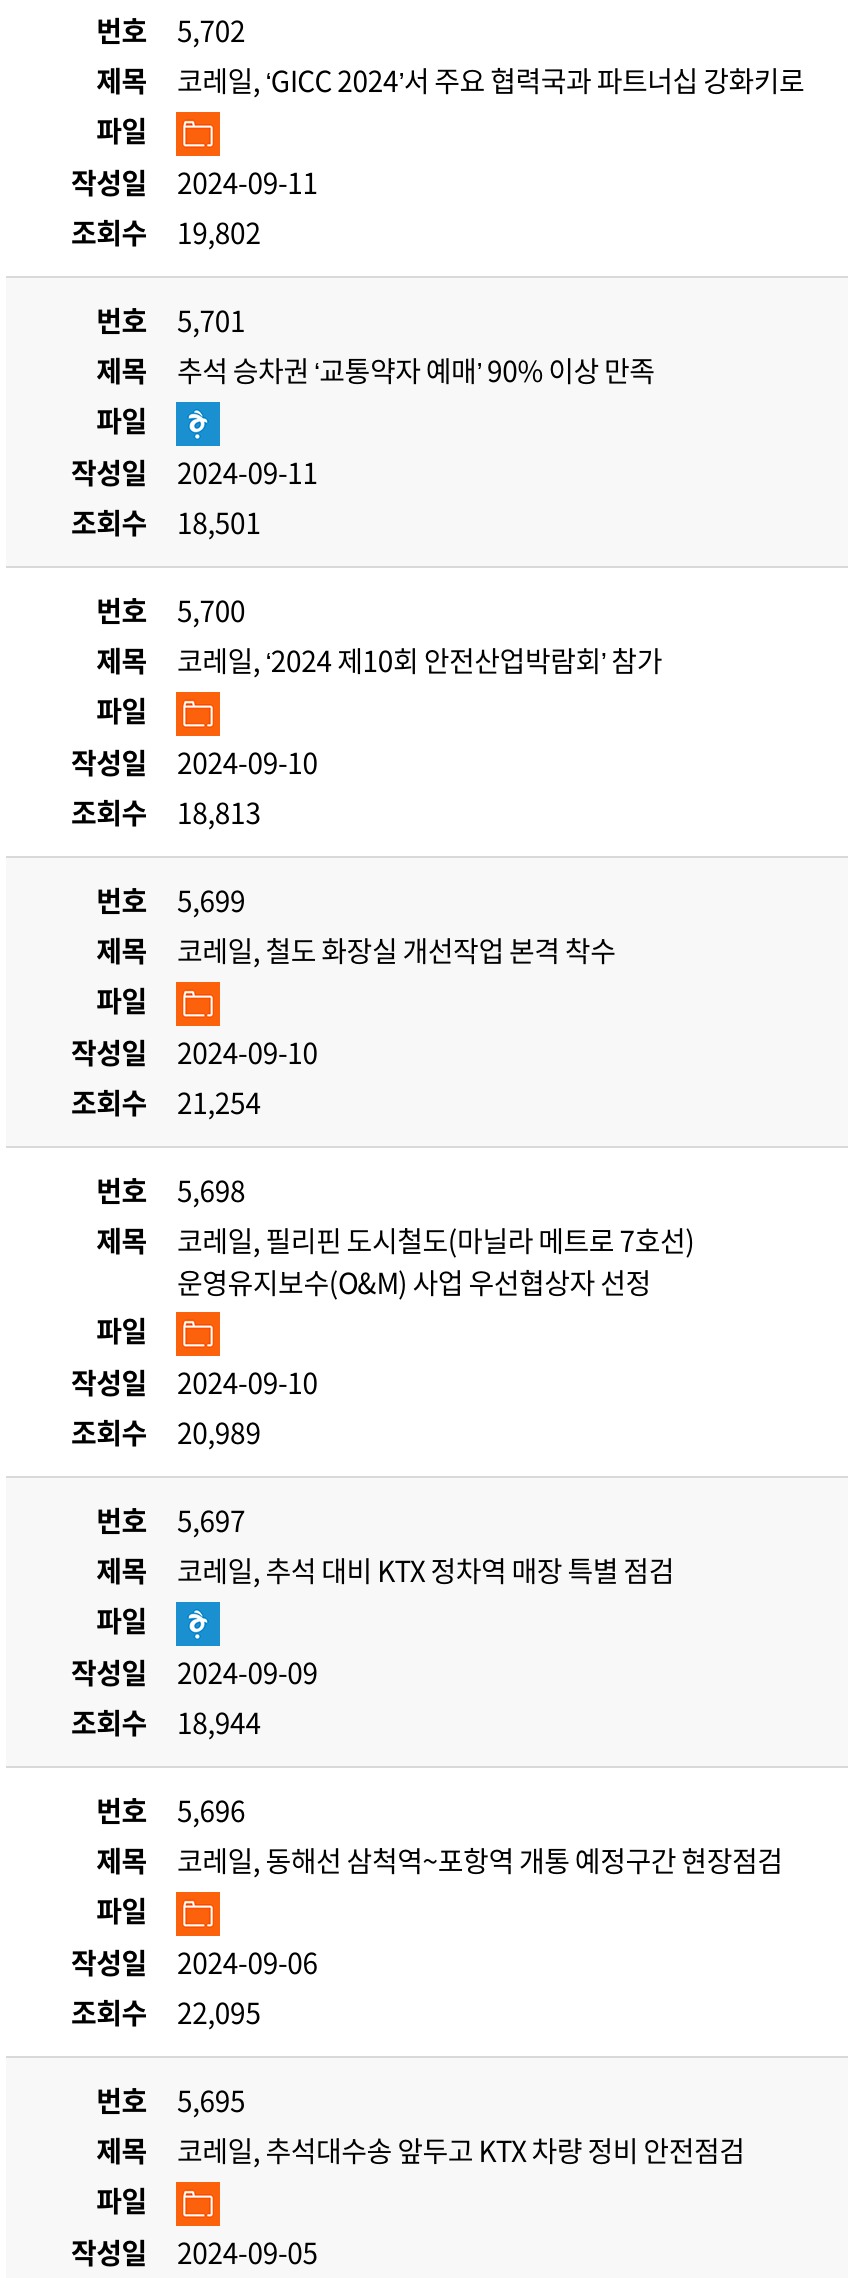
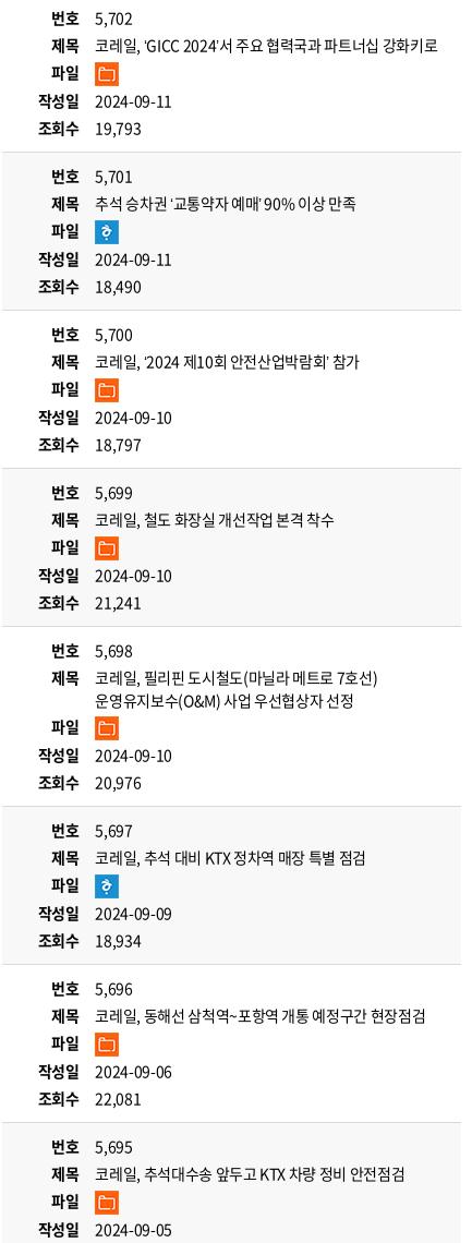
[71,212,261,252] 조회수 19,802 -> [38,117,141,138] 조회수 19,793
[71,502,261,542] 조회수 18,501 -> [38,275,141,297] 조회수 18,490
[71,792,261,832] 조회수 18,813 -> [38,433,141,455] 조회수 18,797
[71,1082,261,1122] 조회수 21,254 -> [38,591,141,613] 조회수 21,241
[71,1412,261,1452] 조회수 20,989 -> [38,771,141,793] 조회수 20,976
[71,1702,261,1742] 조회수 18,944 -> [38,929,141,951] 조회수 18,934
[71,1992,261,2032] 조회수 22,095 -> [38,1087,141,1109] 조회수 22,081

